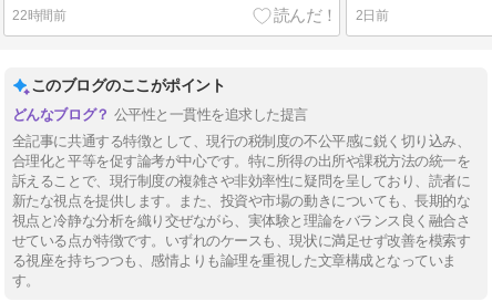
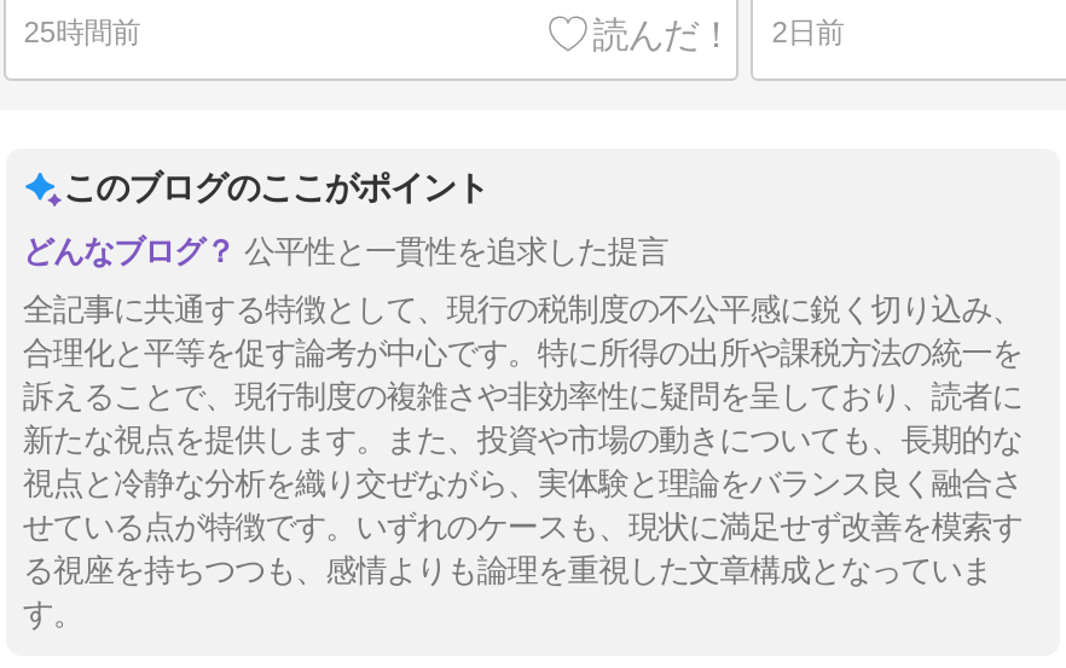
[13,7,66,23] 22時間前 -> [24,16,140,50] 25時間前

